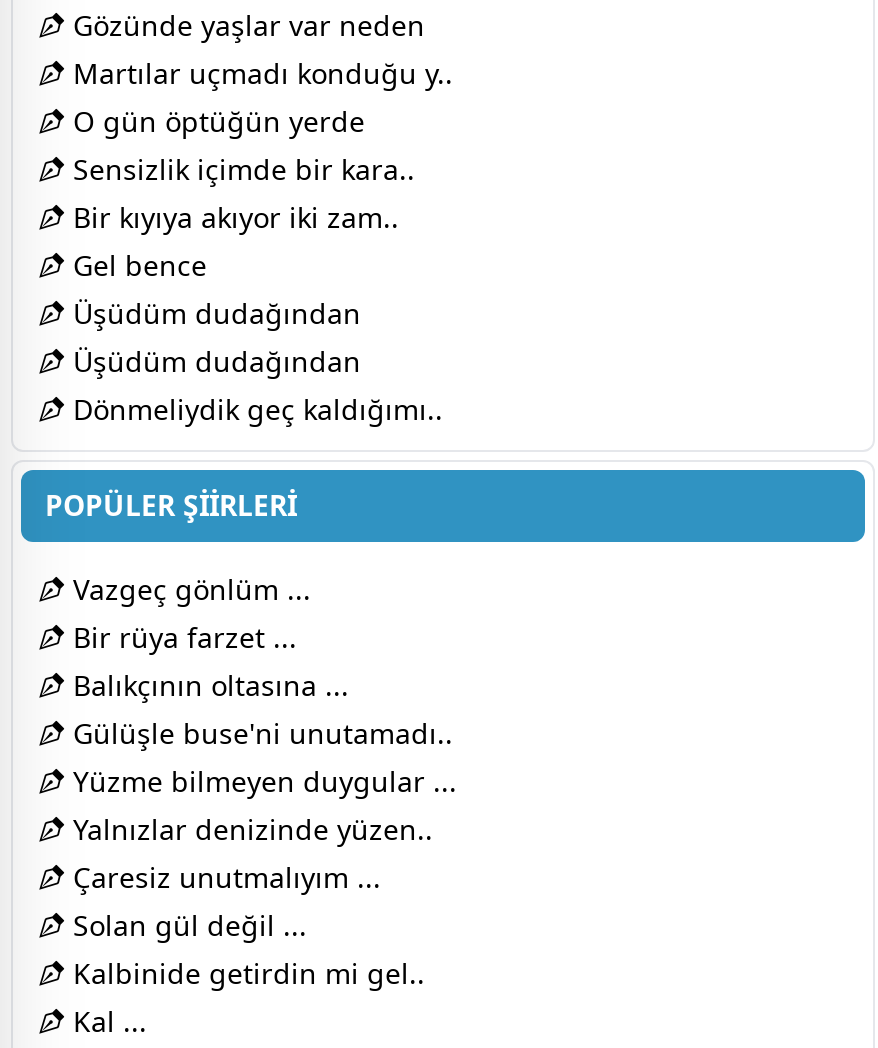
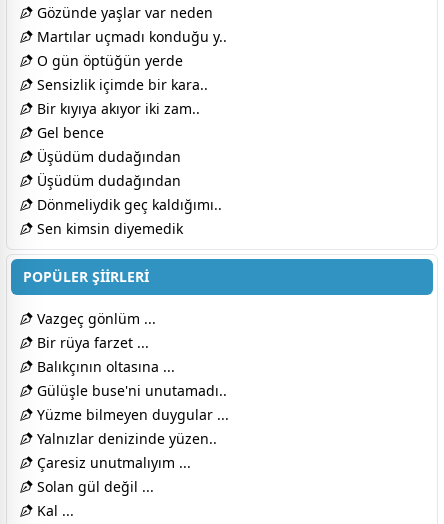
none -> [33,219,183,238] Sen kimsin diyemedik
moved [45,486,457,944] -> [23,267,229,496]: POPÜLER ŞİİRLERİ | Vazgeç gönlüm ... | Bir rüya farzet ... | ... | Çaresiz unutmalıyım ... | Solan gül değil ...
[65,954,425,992] Kalbinide getirdin mi gel.. -> none

